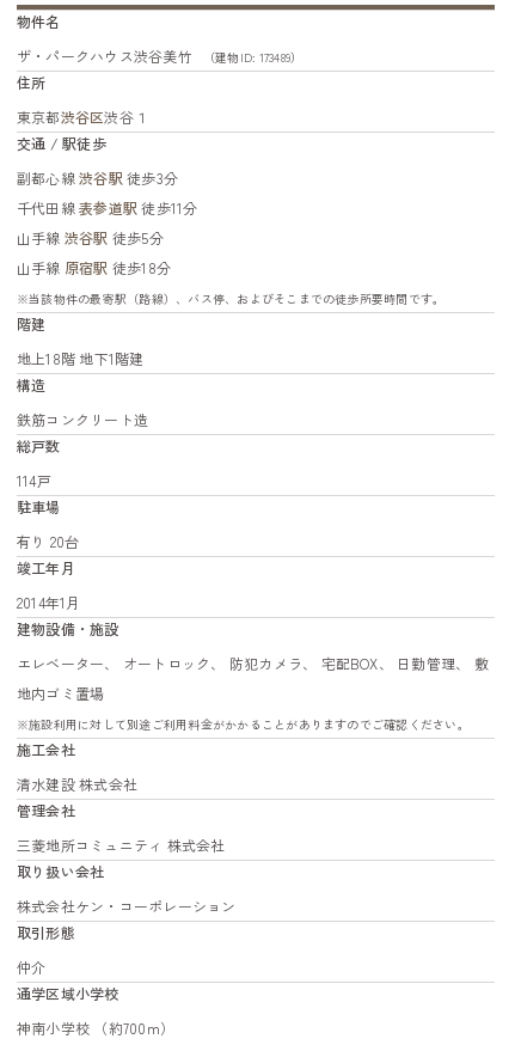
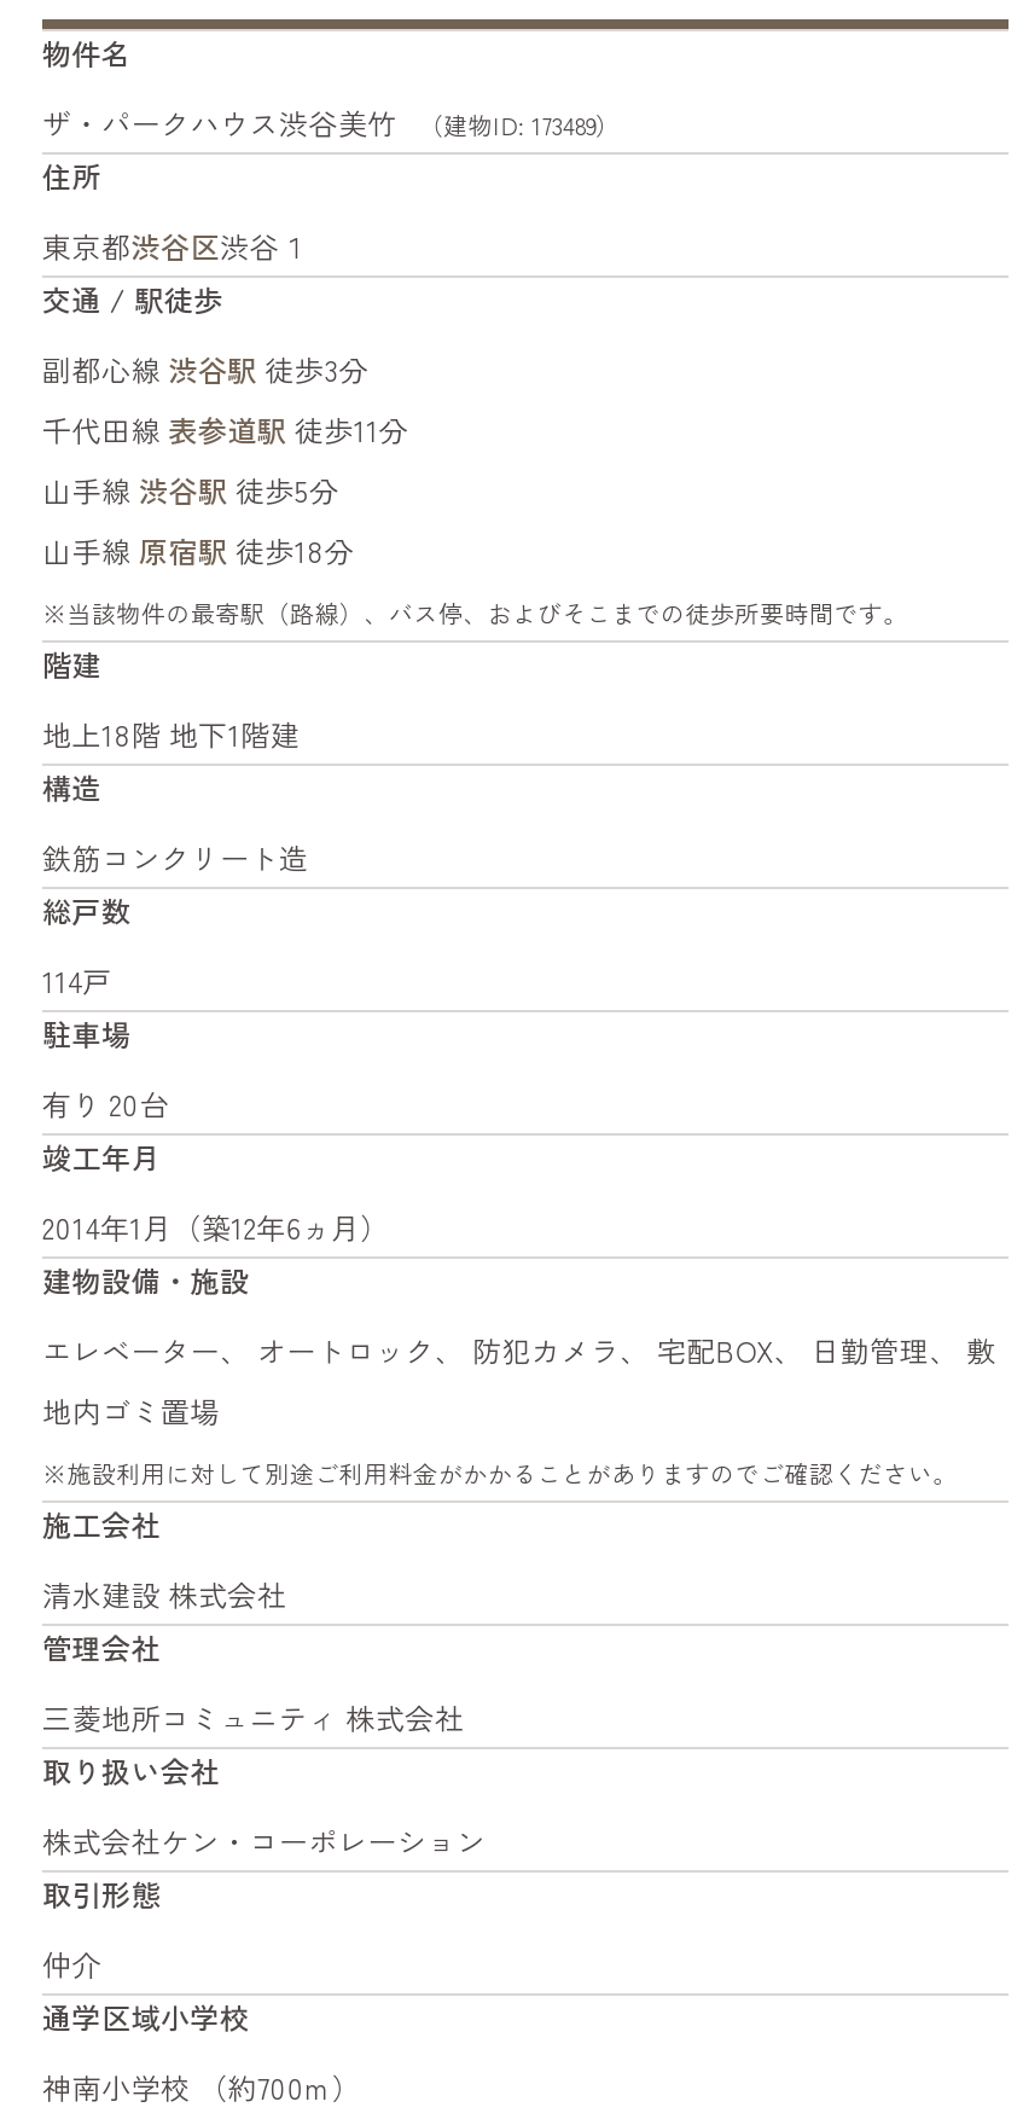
[17,592,81,612] 2014年1月 -> [42,1206,390,1247] 2014年1月（築12年6ヵ月）

